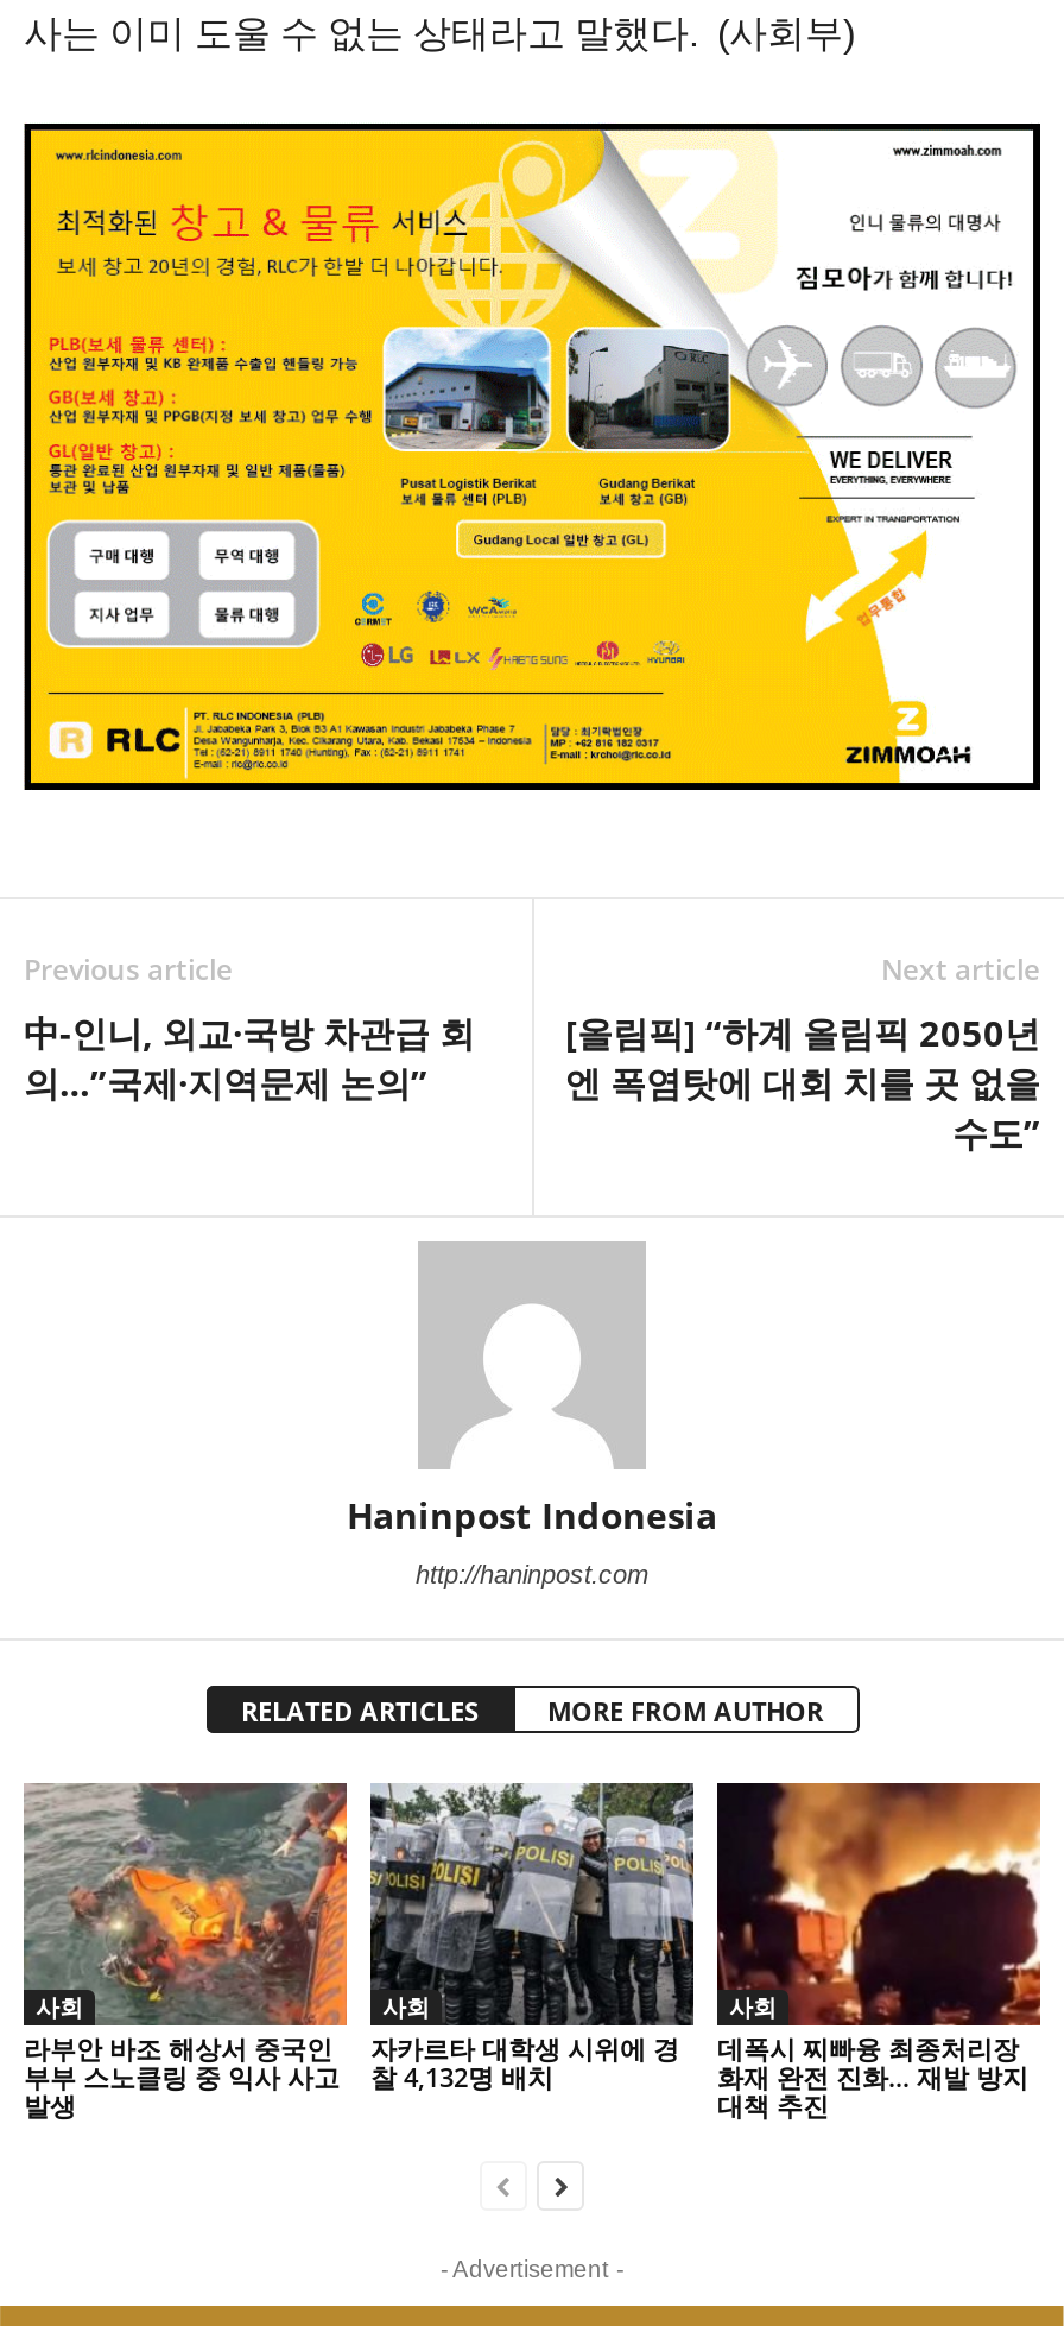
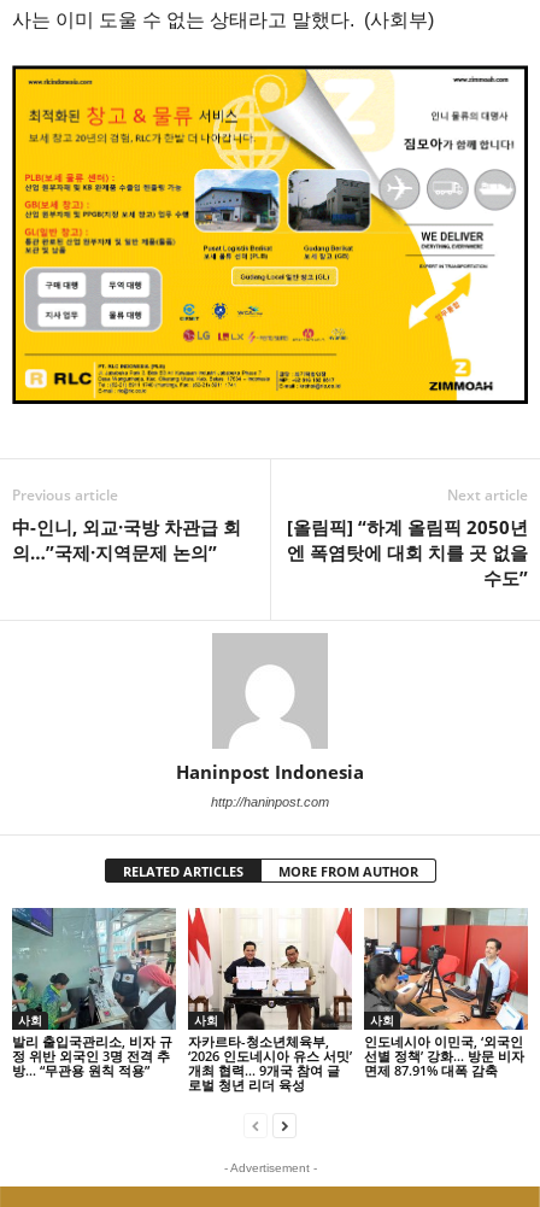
[24,1781,349,2123] [image] | 라부안 바조 해상서 중국인 | 부부 스노클링 중 익사 사고 | 발생 -> [12,907,177,1079] [image] | 발리 출입국관리소, 비자 규 | 정 위반 외국인 3명 전격 추 | 방… “무관용 원칙 적용”
[368,1781,696,2095] [image] | 자카르타 대학생 시위에 경 | 찰 4,132명 배치 -> [187,907,353,1094] [image] | 자카르타-청소년체육부, | ‘2026 인도네시아 유스 서밋’ | 개최 협력… 9개국 참여 글 | 로벌 청년 리더 육성
[715,1781,1043,2123] [image] | 데폭시 찌빠융 최종처리장 | 화재 완전 진화… 재발 방지 | 대책 추진 -> [363,907,529,1079] [image] | 인도네시아 이민국, ‘외국인 | 선별 정책’ 강화… 방문 비자 | 면제 87.91% 대폭 감축

